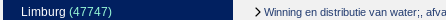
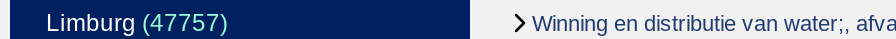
[21,5,112,19] Limburg (47747) -> [46,9,228,37] Limburg (47757)

